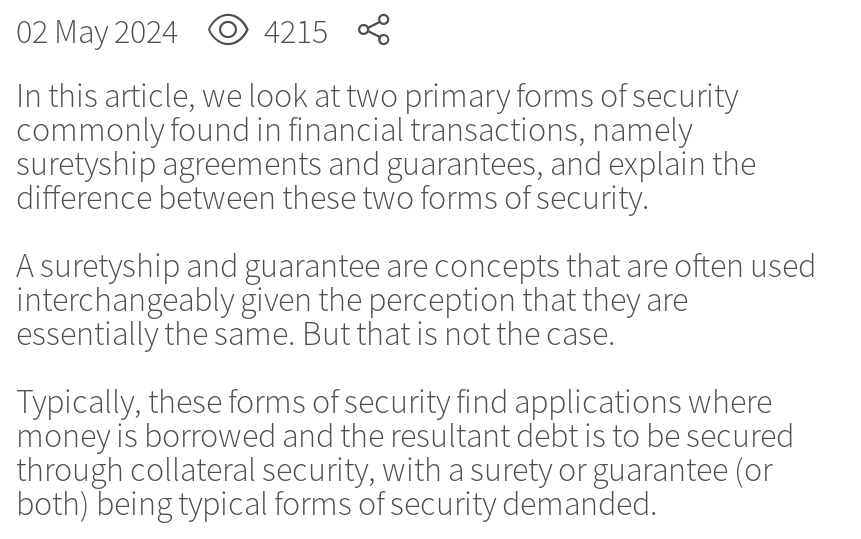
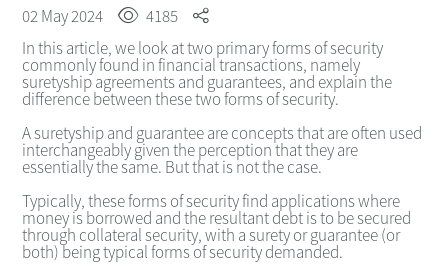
[16,9,334,53] 02 May 2024 4215 -> [22,5,181,27] 02 May 2024 4185

